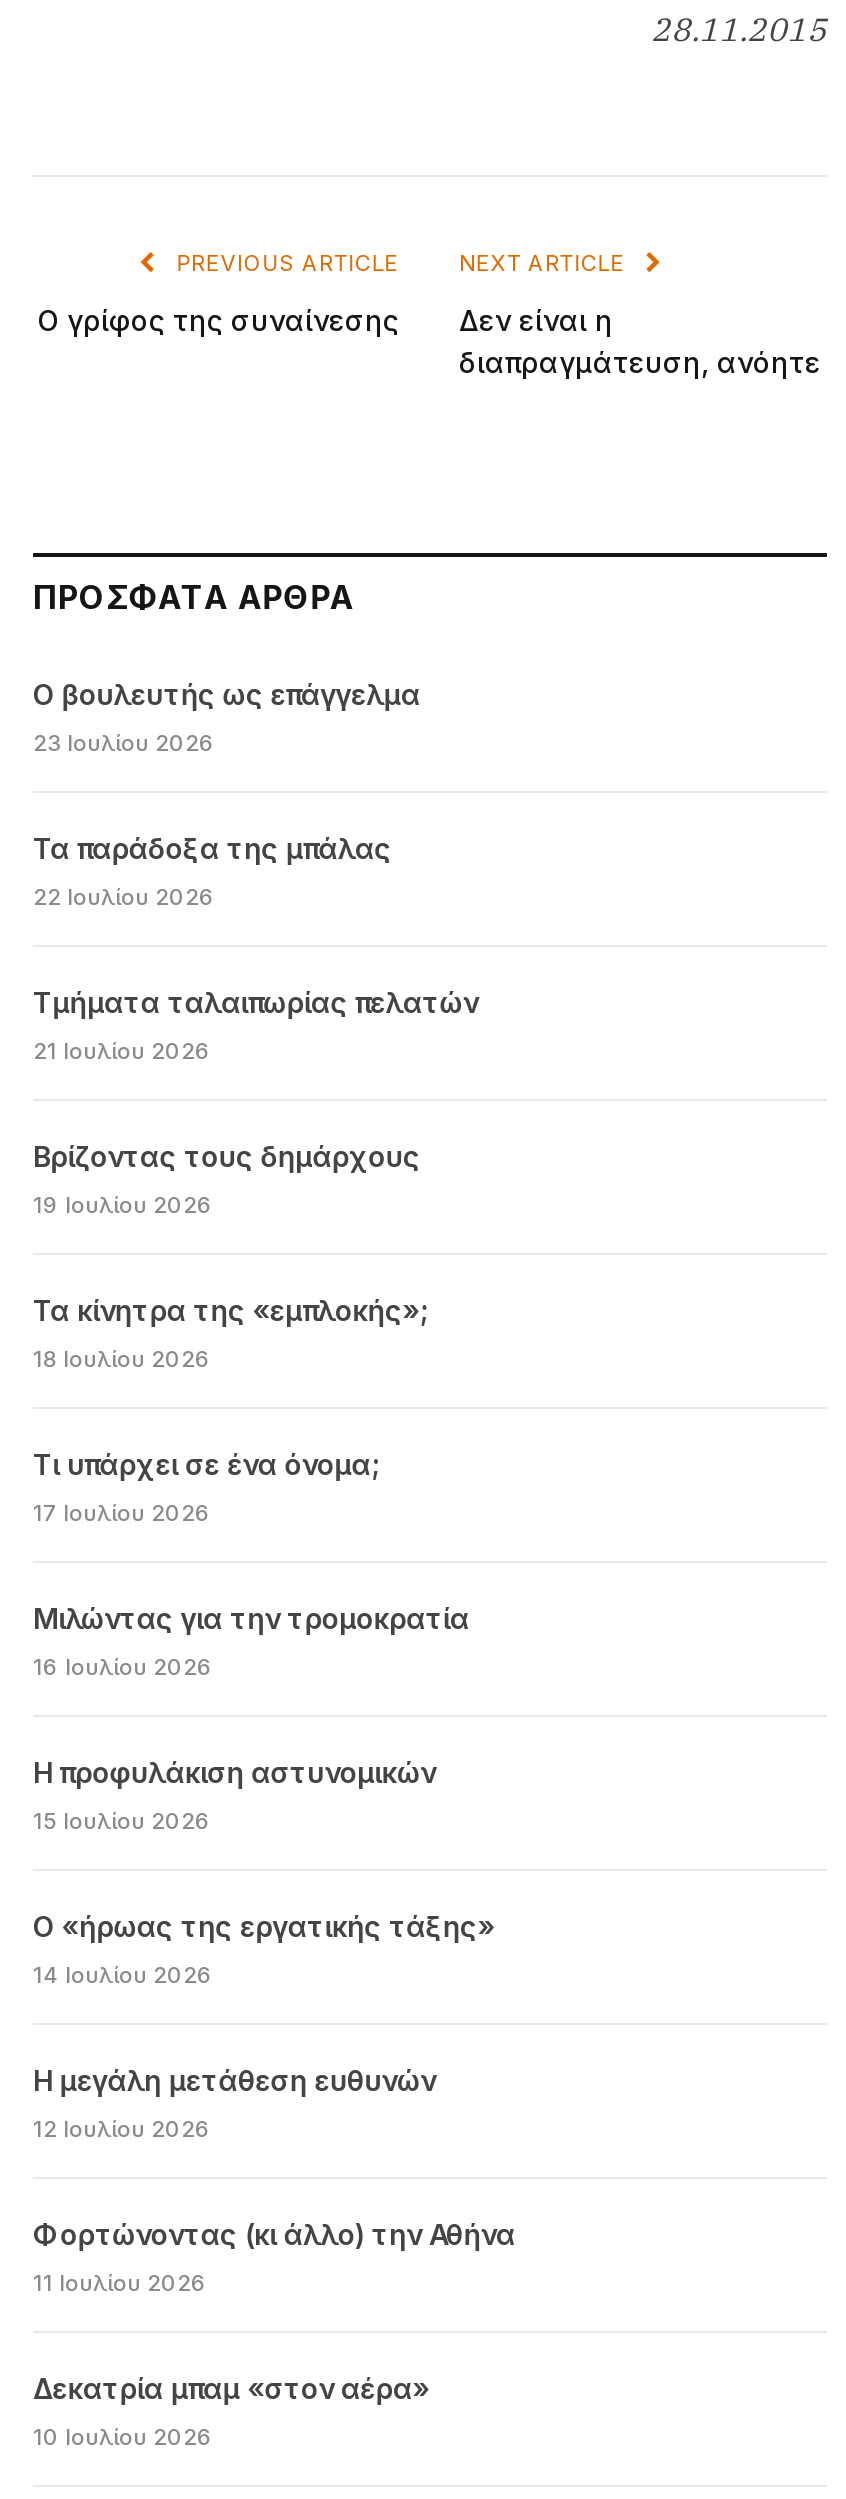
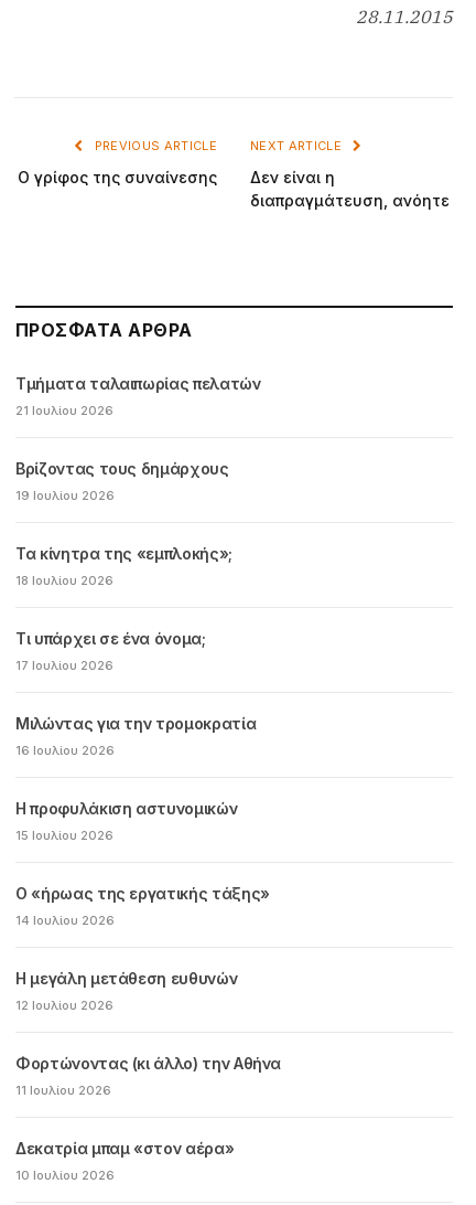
[33,678,420,912] Ο βουλευτής ως επάγγελμα | 23 Ιουλίου 2026 | Τα παράδοξα της μπάλας | 22 Ιουλίου 2026 -> none

